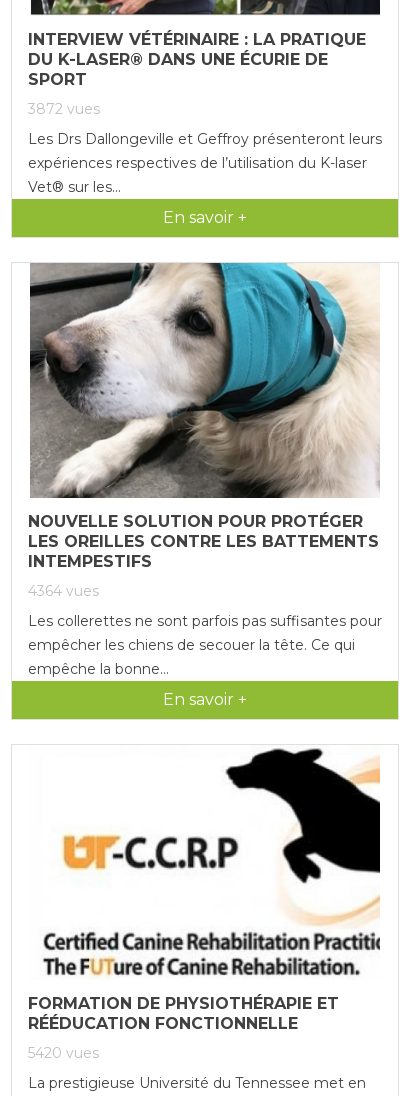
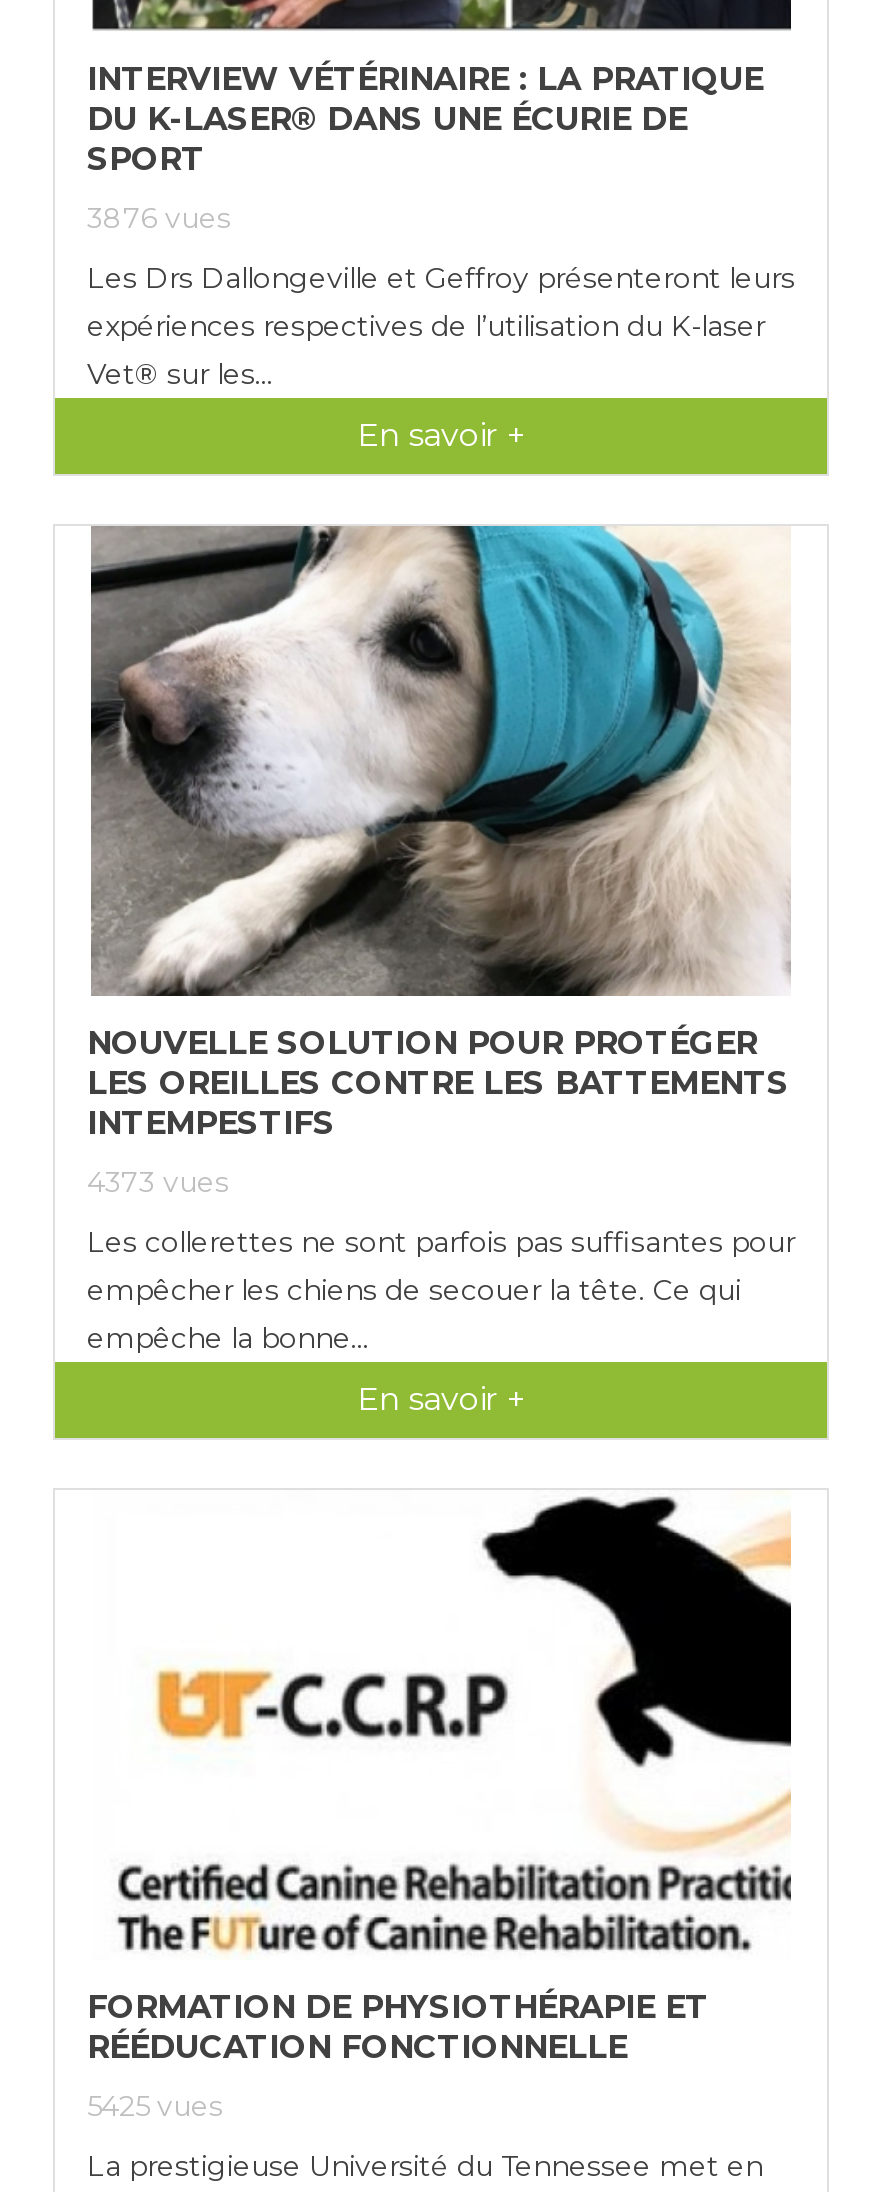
[28,100,100,118] 3872 vues -> [87,200,231,236] 3876 vues
[28,582,99,600] 4364 vues -> [87,1164,229,1200] 4373 vues
[28,1044,99,1062] 5420 vues -> [87,2088,223,2124] 5425 vues

